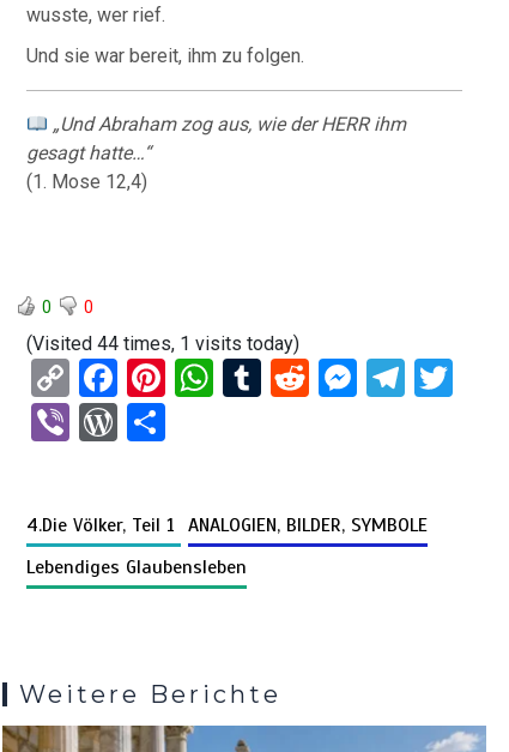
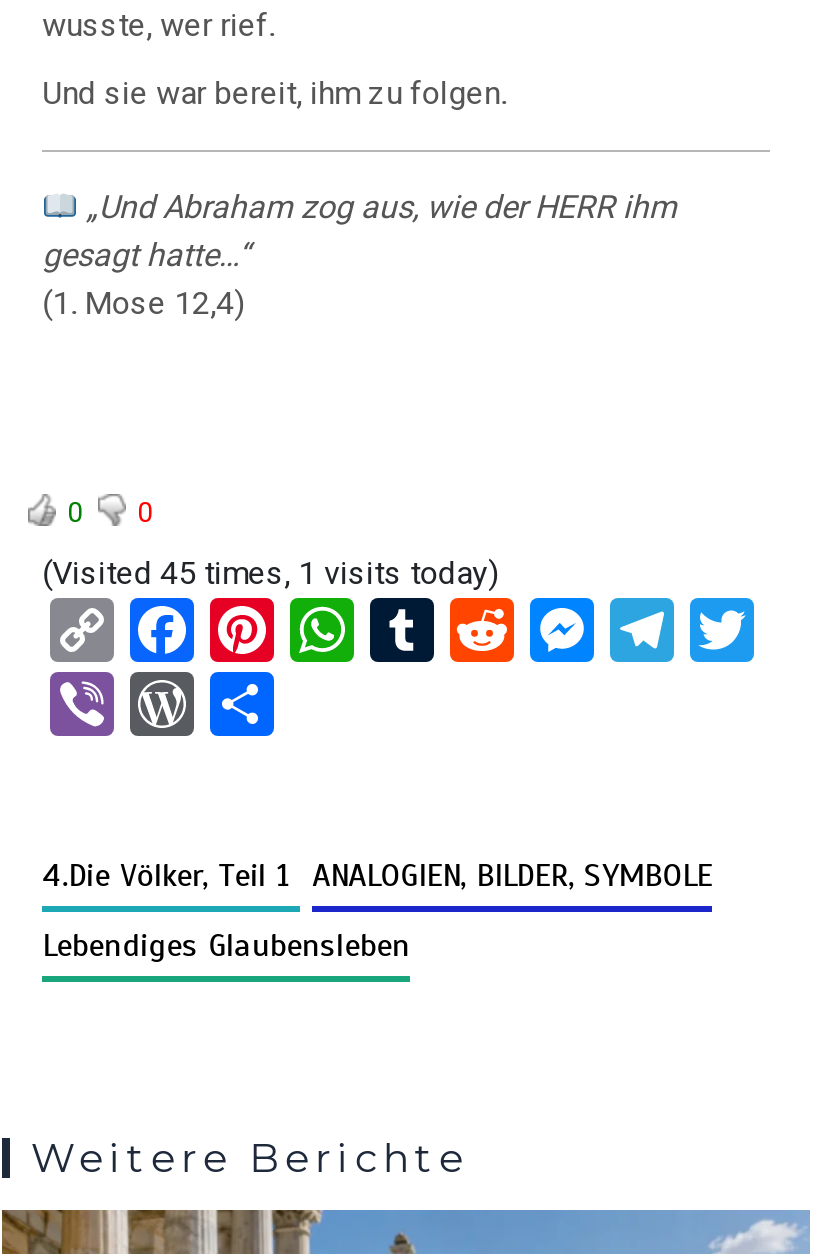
[26,332,300,355] (Visited 44 times, 1 visits today) -> [42,554,498,592] (Visited 45 times, 1 visits today)

